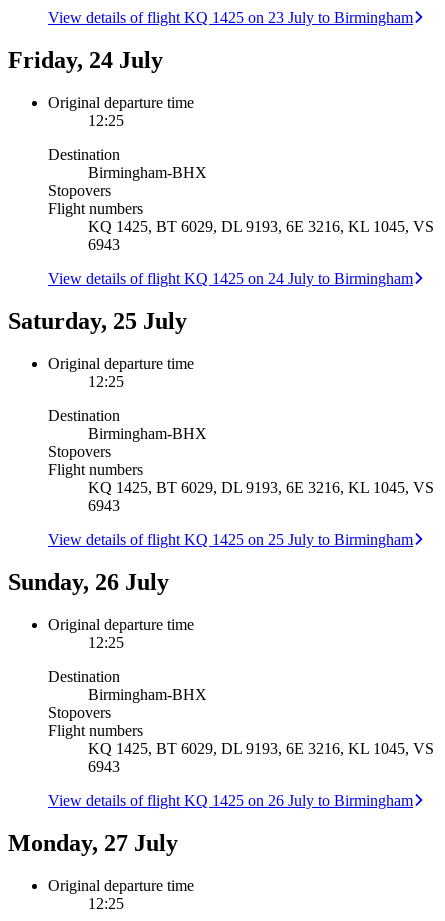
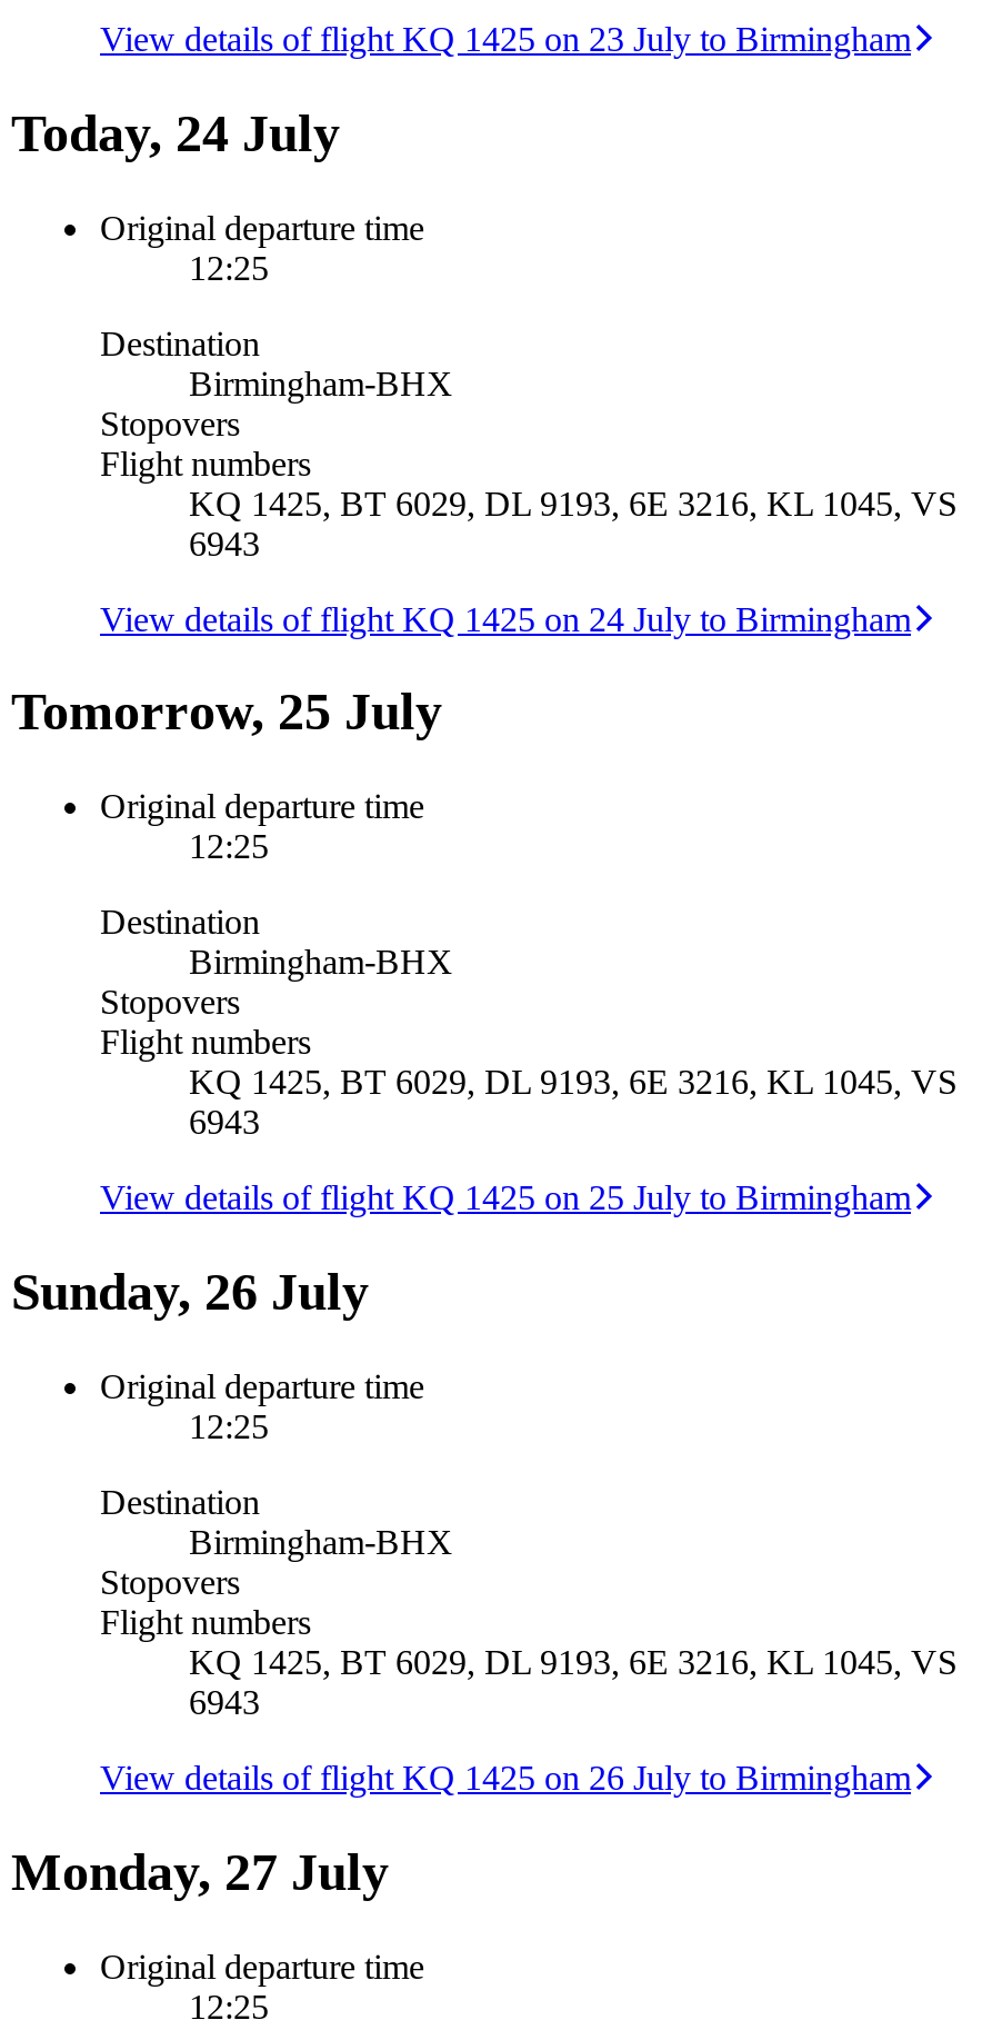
[8,47,163,73] Friday, 24 July -> [11,104,340,162] Today, 24 July
[8,308,187,334] Saturday, 25 July -> [11,684,442,742] Tomorrow, 25 July

